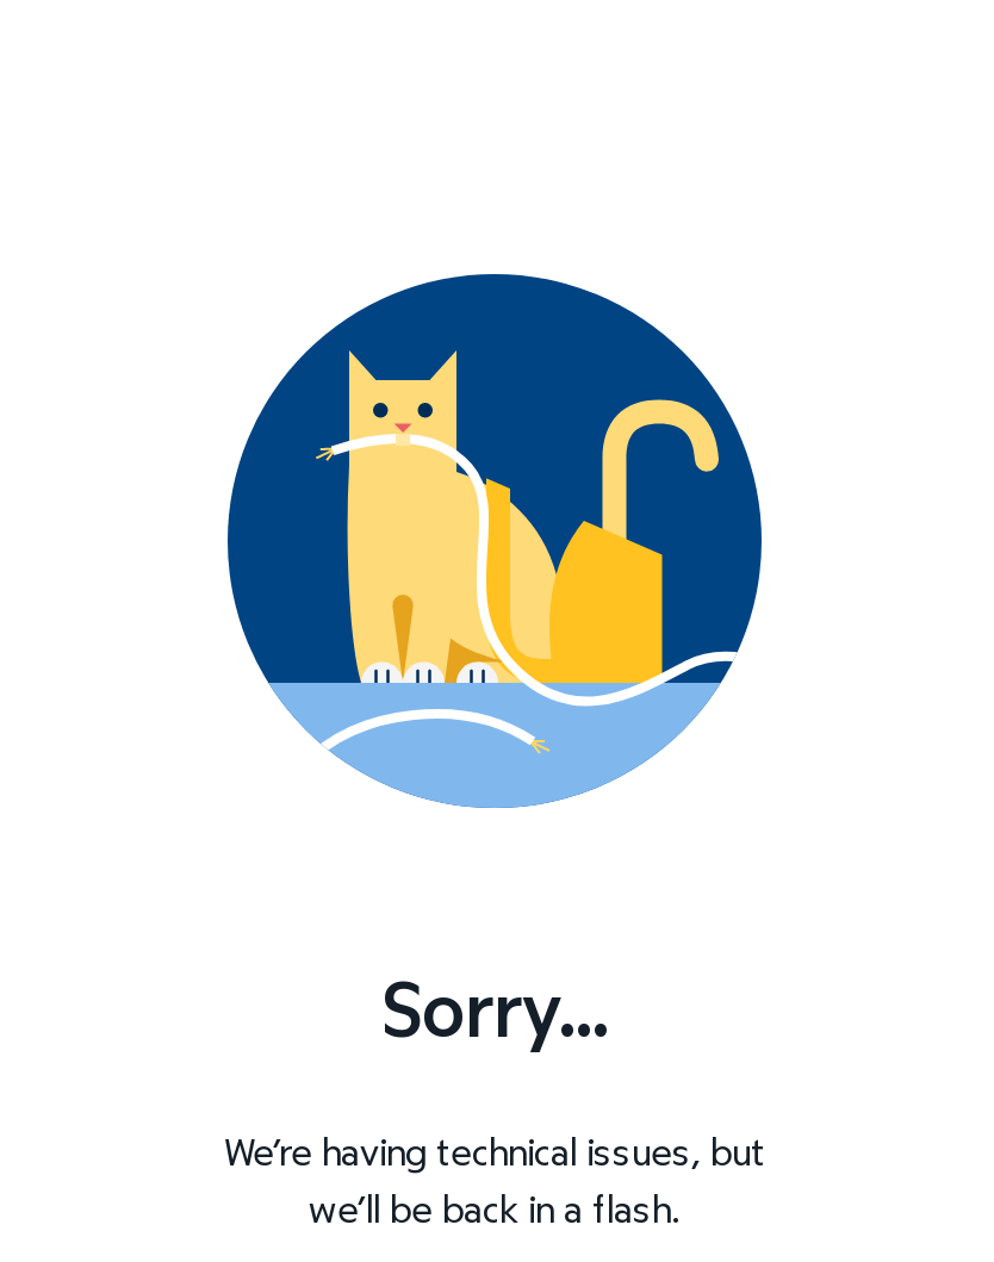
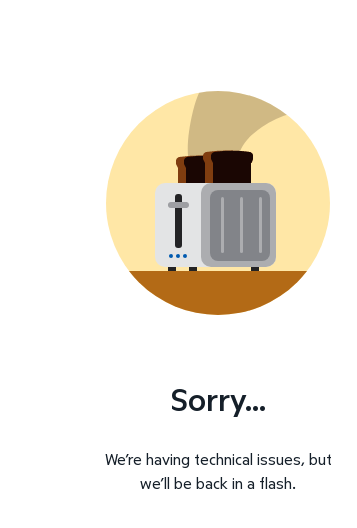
[225,272,764,810] [image] -> [106,90,330,316] [image]

